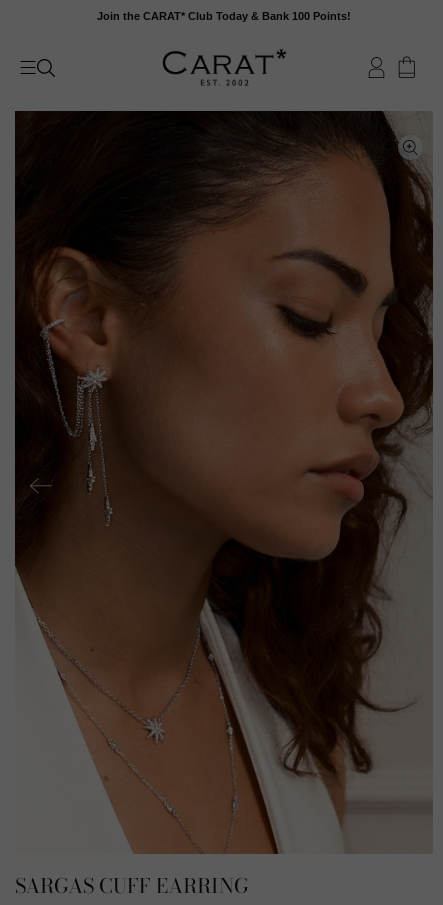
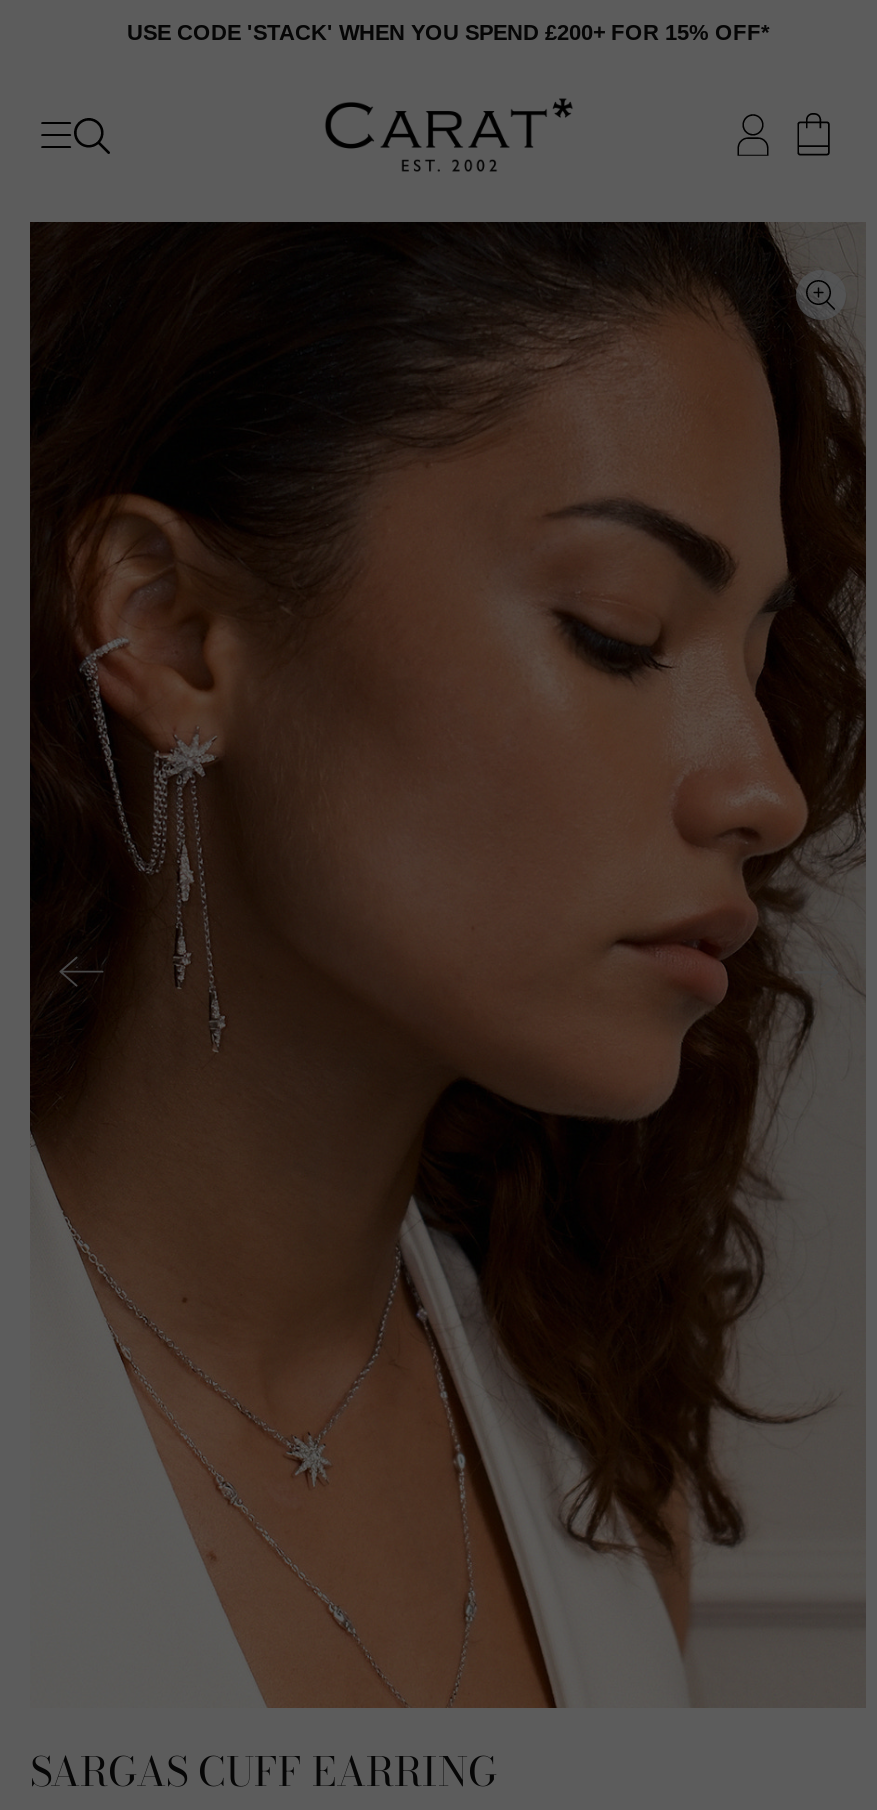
[97,10,351,22] Join the CARAT* Club Today & Bank 100 Points! -> [127,20,769,44] USE CODE 'STACK' WHEN YOU SPEND £200+ FOR 15% OFF*

